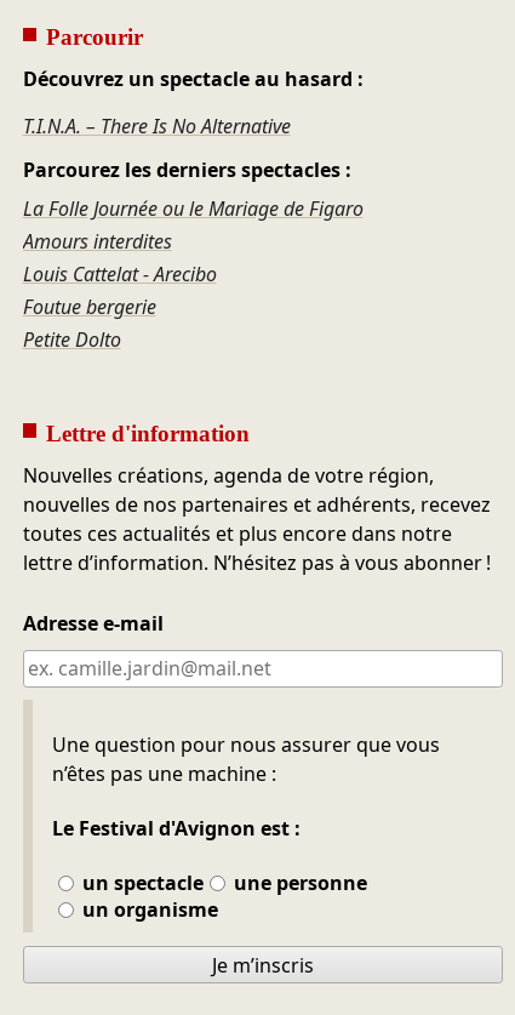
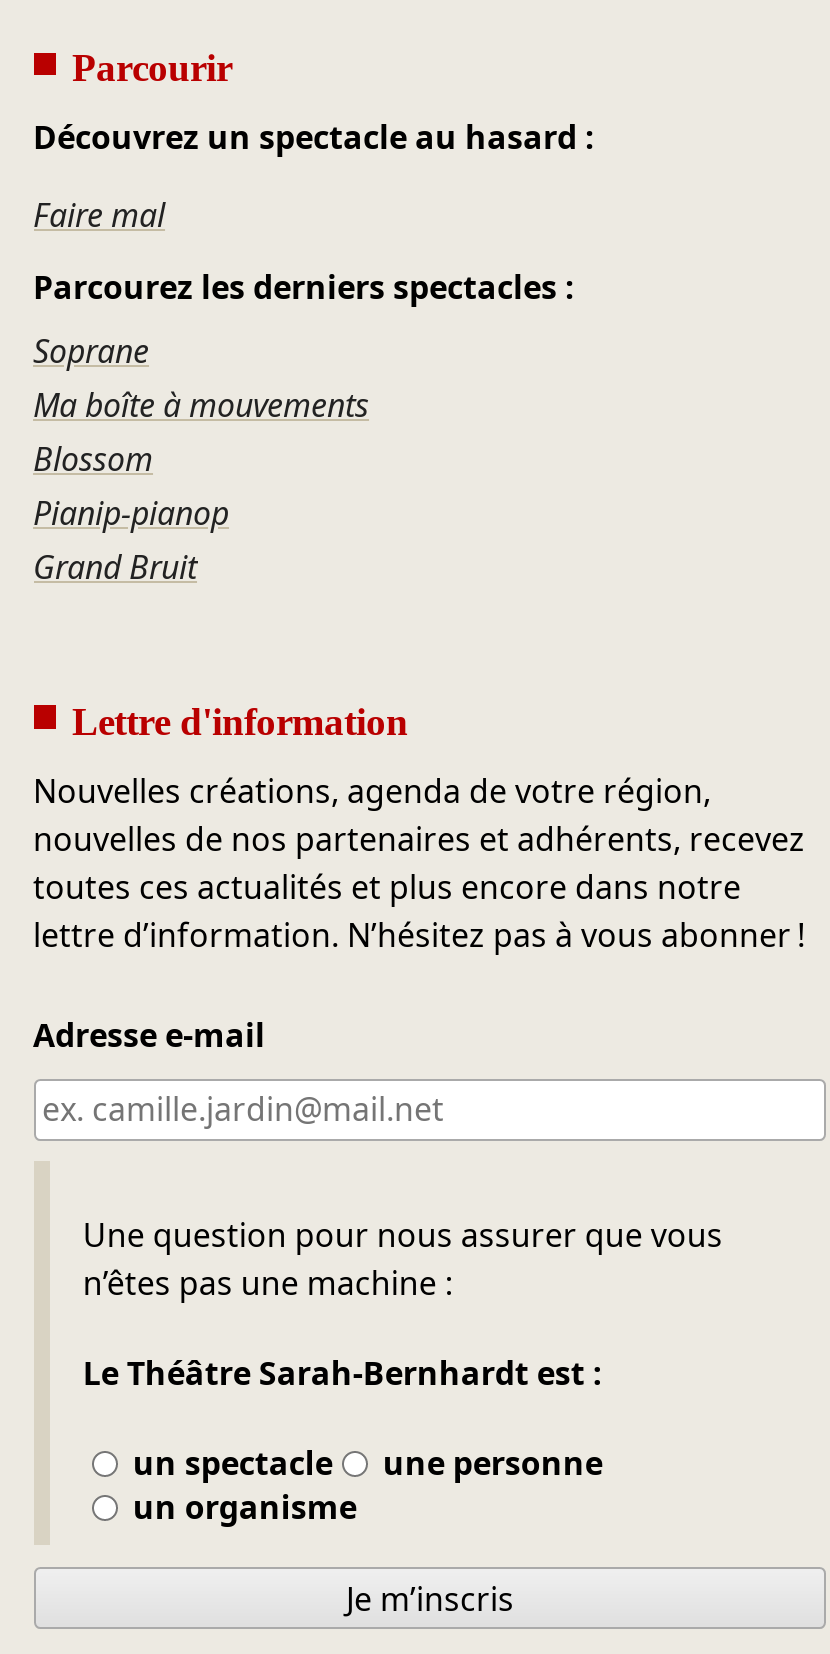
[22,113,290,139] T.I.N.A. – There Is No Alternative -> [33,193,165,237] Faire mal
[22,195,363,353] La Folle Journée ou le Mariage de Figaro | Amours interdites | Louis Cattelat - Arecibo | Foutue bergerie | Petite Dolto -> [33,329,369,589] Soprane | Ma boîte à mouvements | Blossom | Pianip-pianop | Grand Bruit
[53,815,301,842] Le Festival d'Avignon est : -> [83,1352,603,1396] Le Théâtre Sarah-Bernhardt est :

